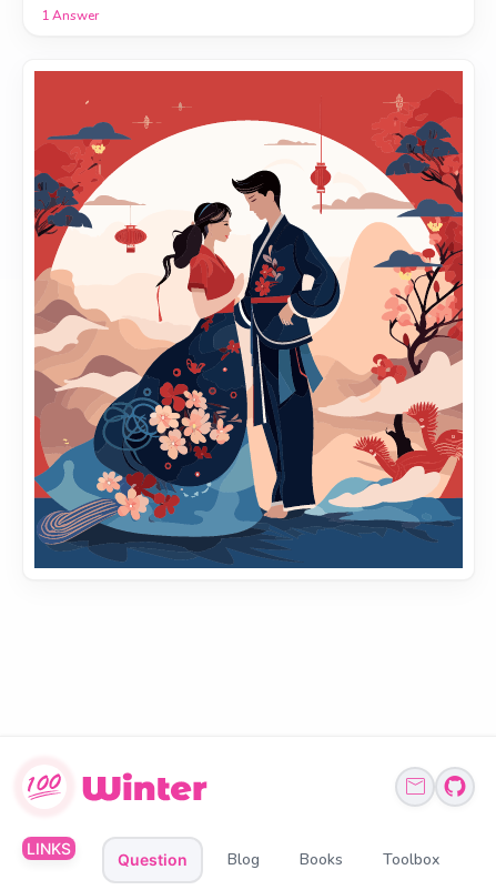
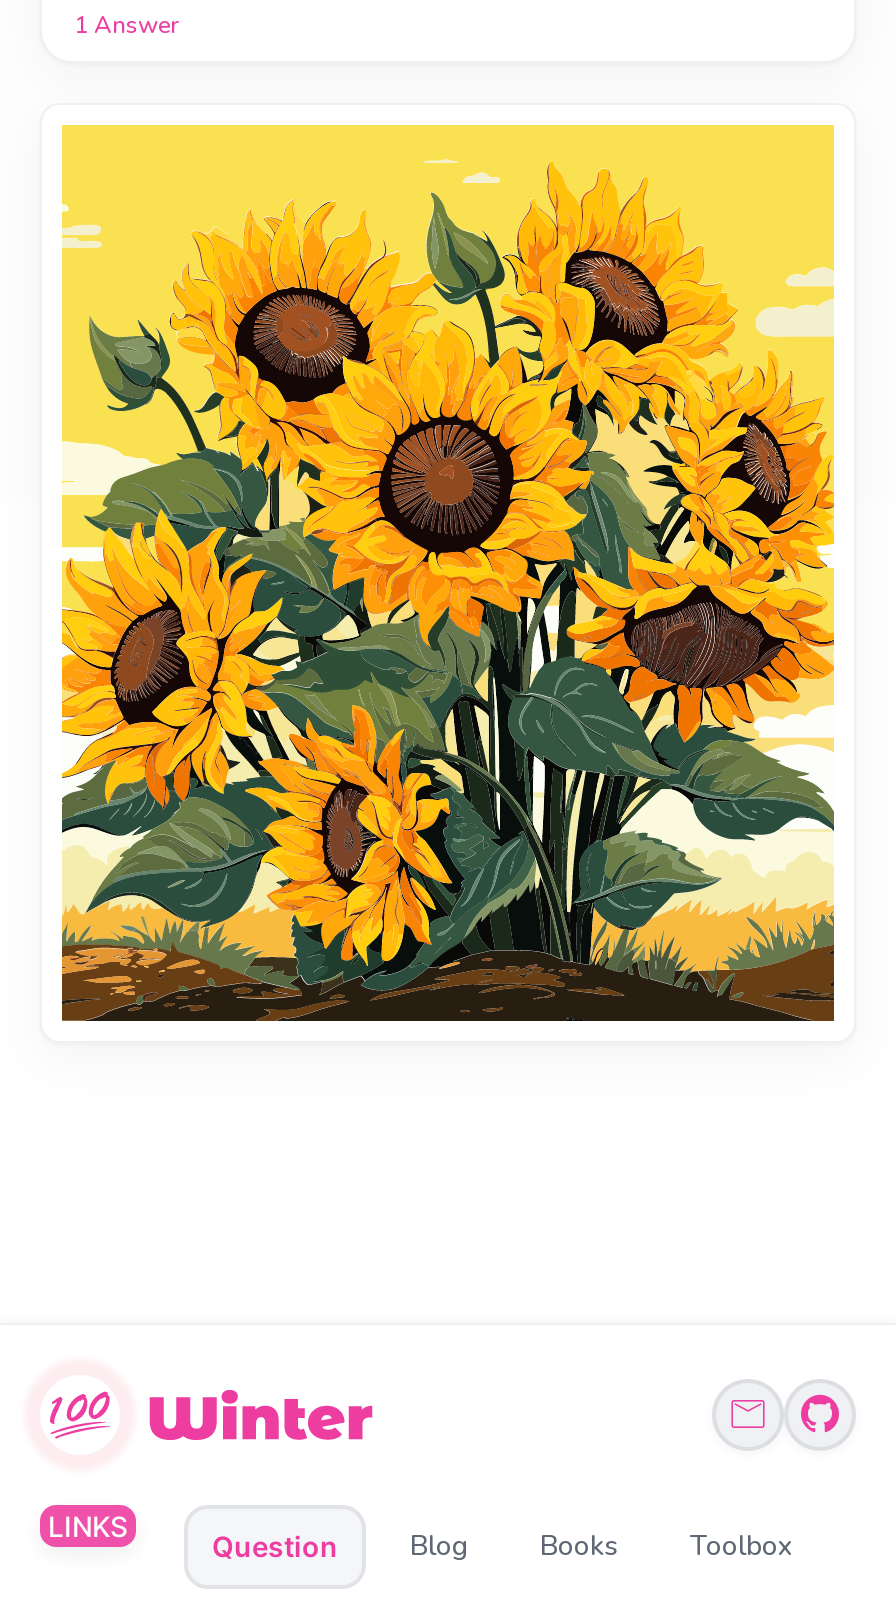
[33,70,464,568] [image] -> [60,123,836,1021] [image]

